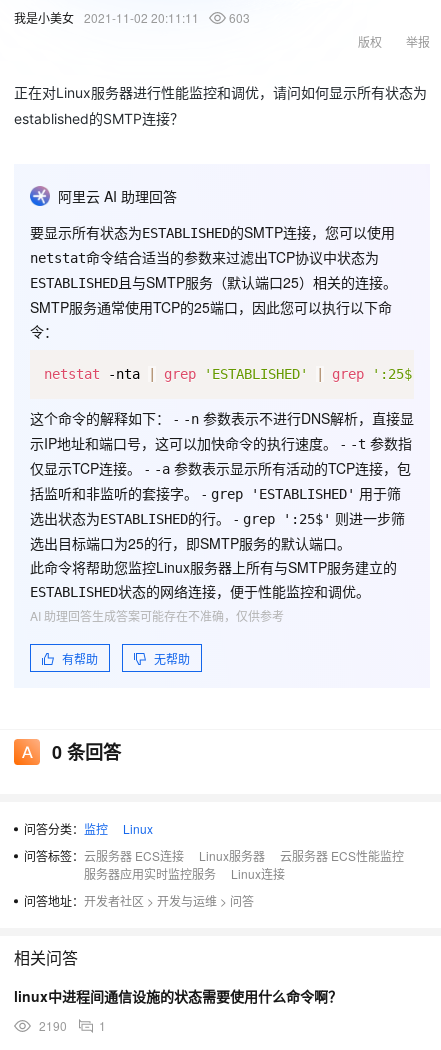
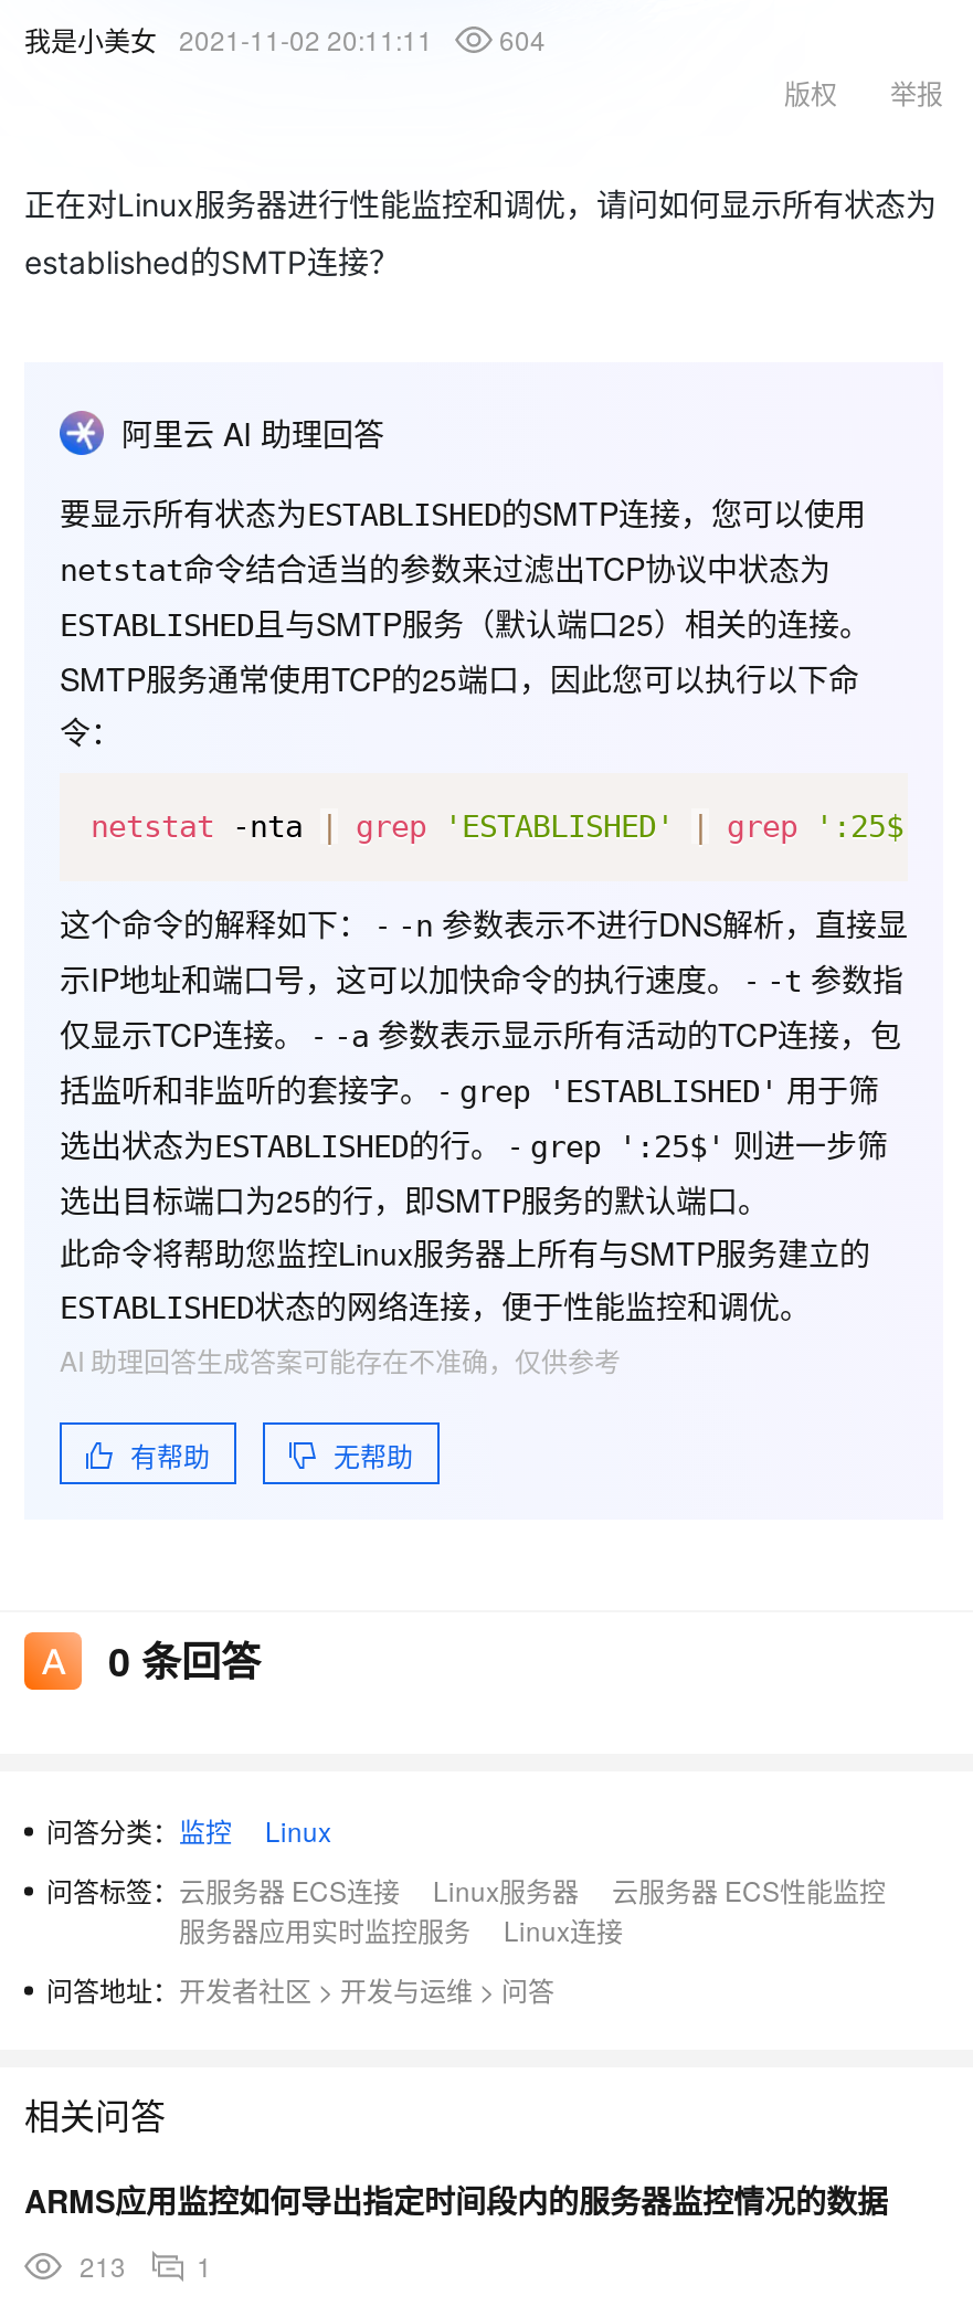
[14,9,250,26] 我是小美女 2021-11-02 20:11:11 603 -> [24,20,546,57] 我是小美女 2021-11-02 20:11:11 604
[14,986,342,1006] linux中进程间通信设施的状态需要使用什么命令啊？ -> [24,2178,888,2222] ARMS应用监控如何导出指定时间段内的服务器监控情况的数据
[39,1017,106,1034] 2190 1 -> [80,2246,212,2284] 213 1

